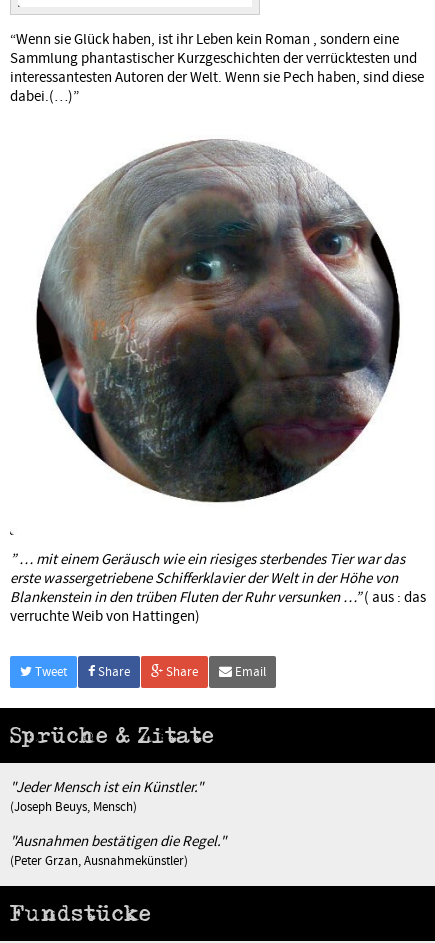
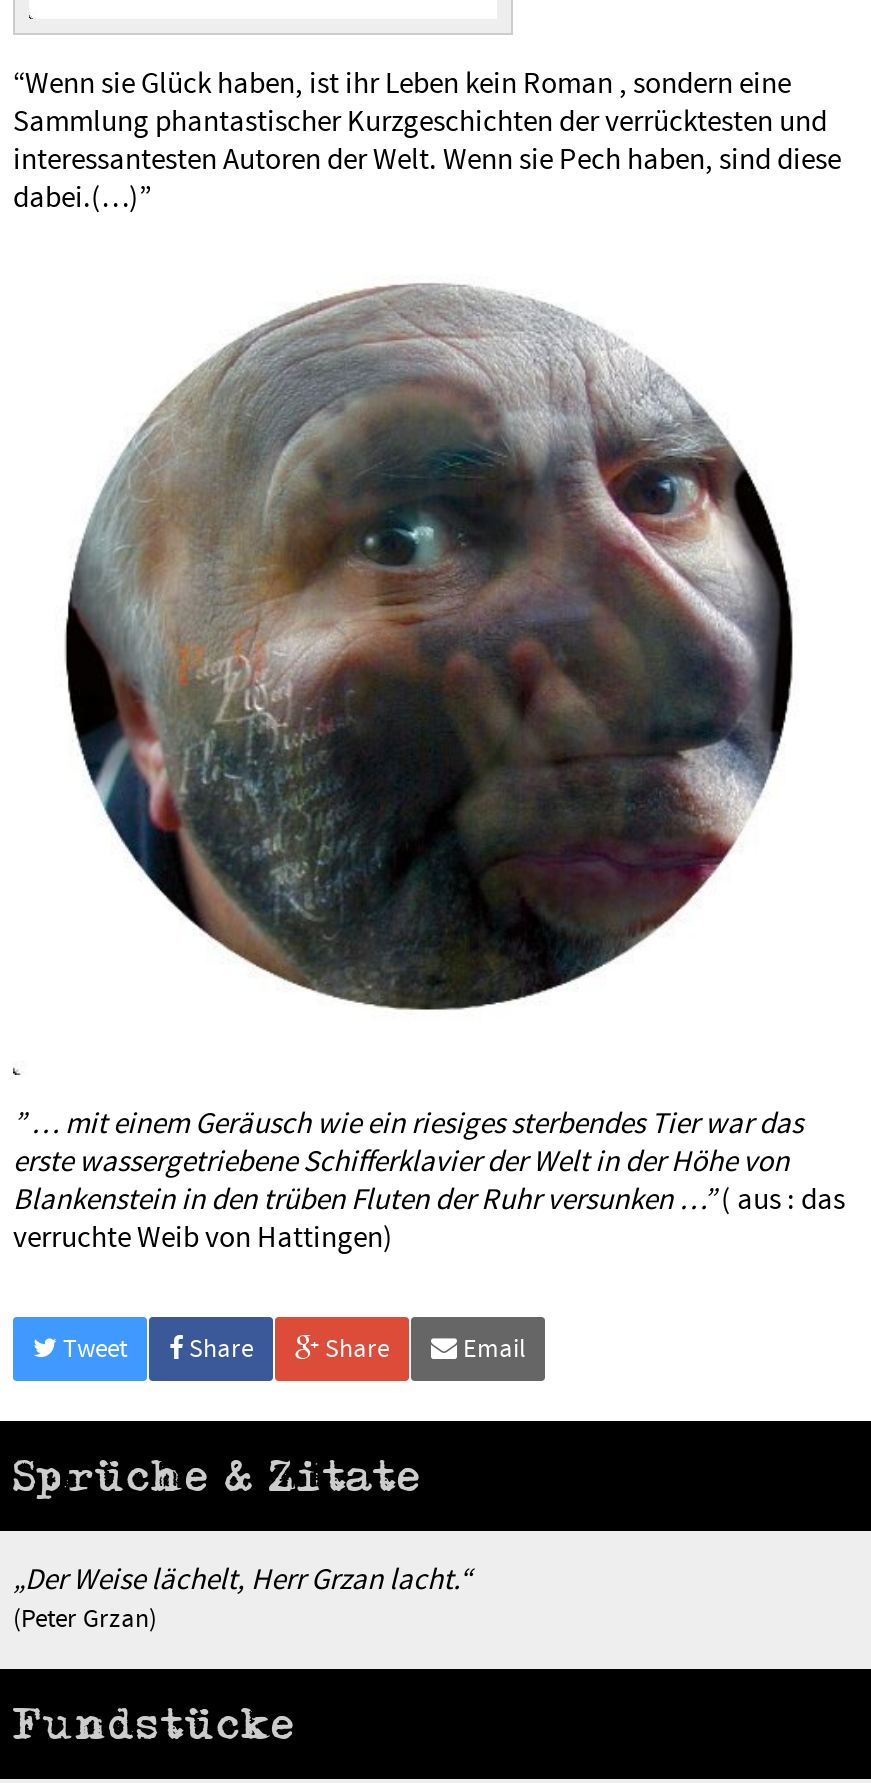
[10,778,226,867] "Jeder Mensch ist ein Künstler." | (Joseph Beuys, Mensch) | "Ausnahmen bestätigen die Regel." | (Peter Grzan, Ausnahmekünstler) -> [13,1562,471,1632] „Der Weise lächelt, Herr Grzan lacht.“ | (Peter Grzan)

